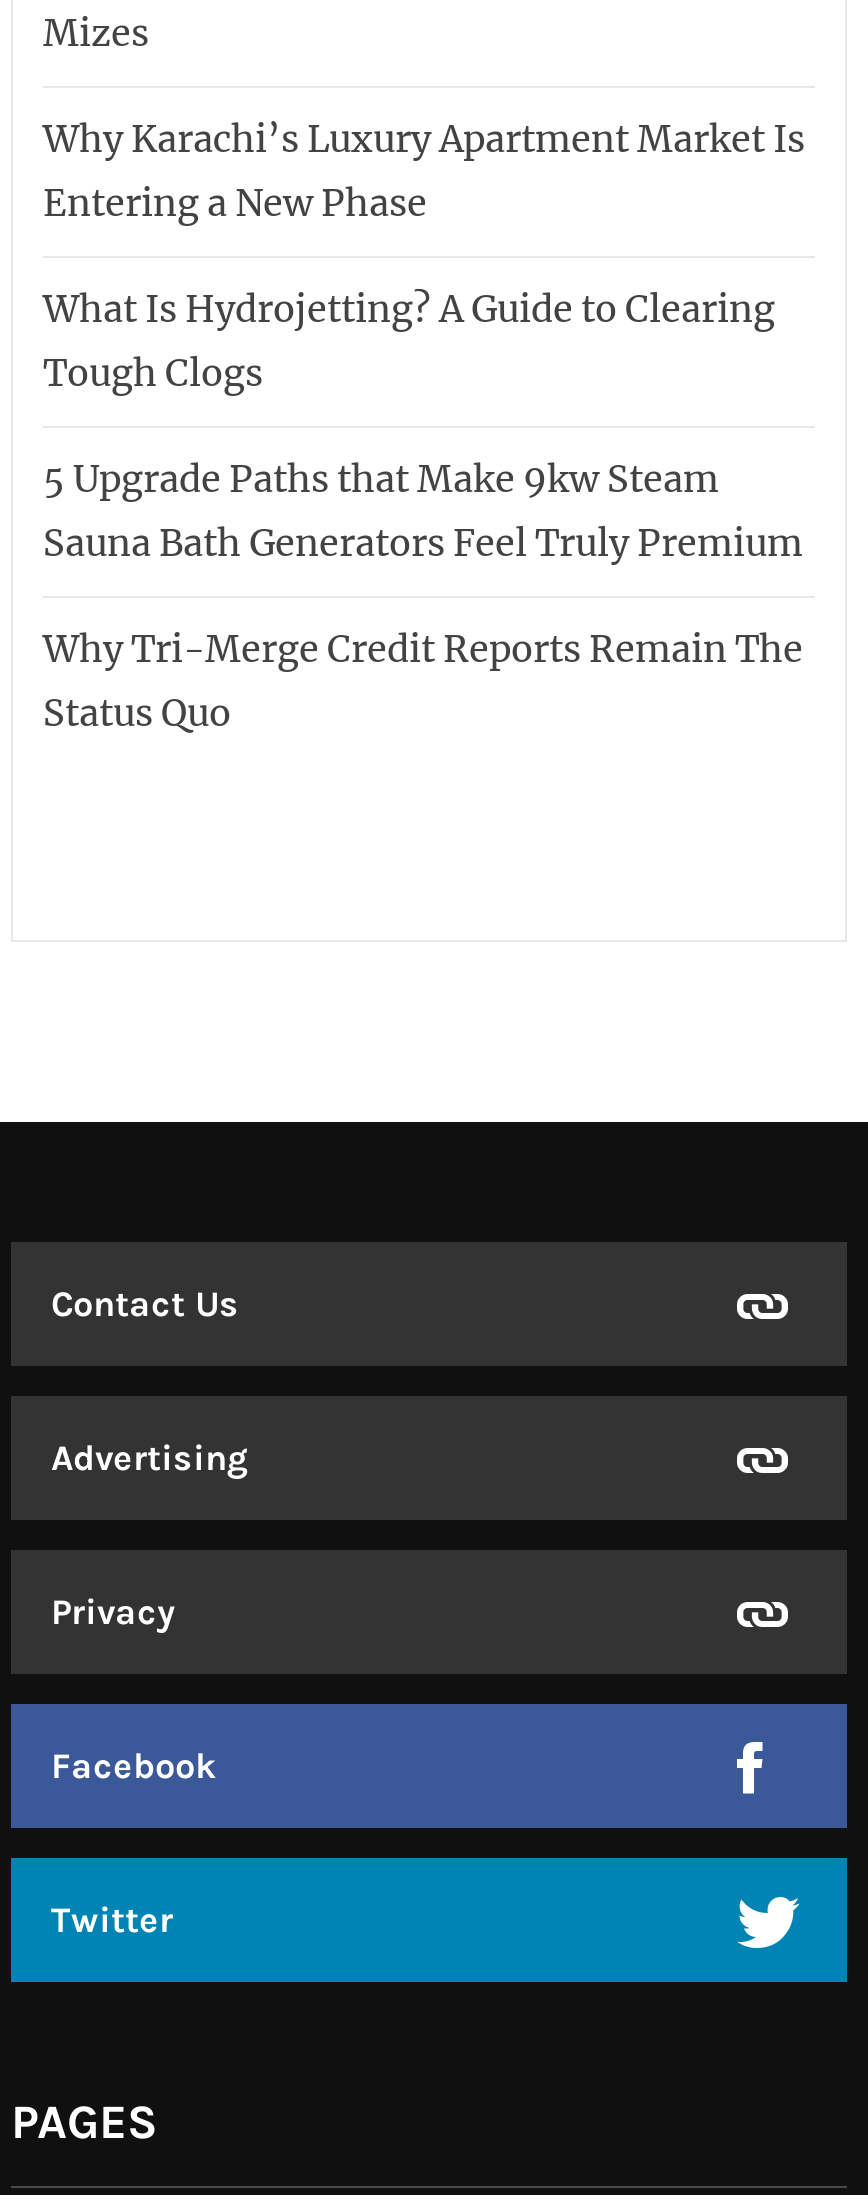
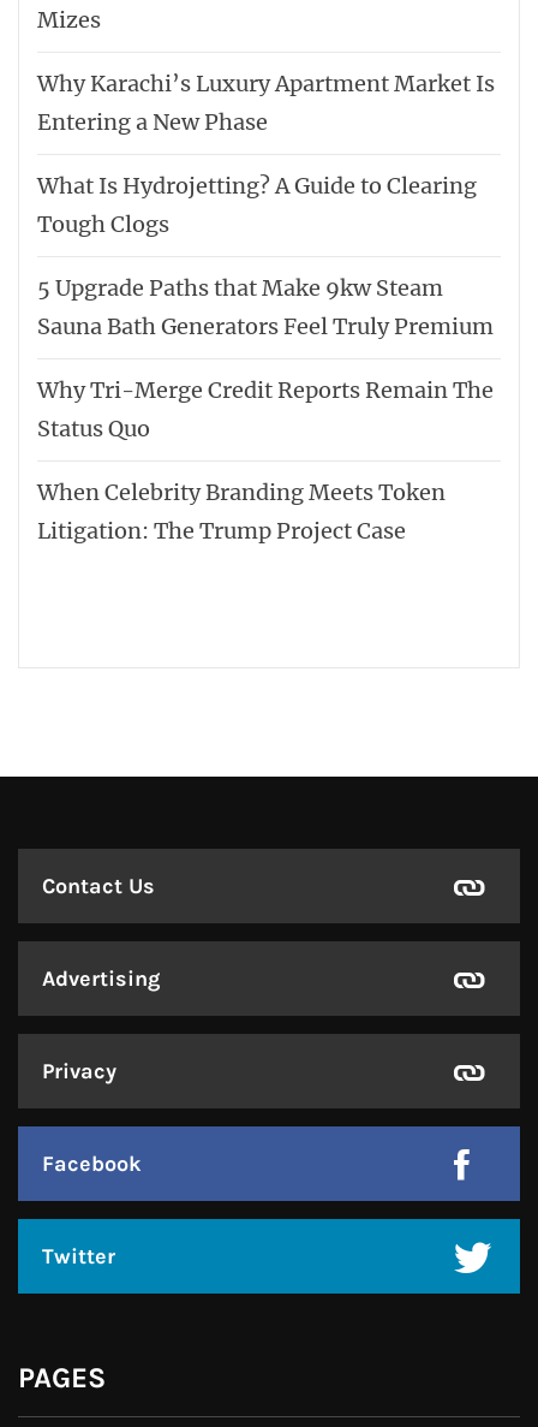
none -> [37,479,446,545] When Celebrity Branding Meets Token | Litigation: The Trump Project Case

